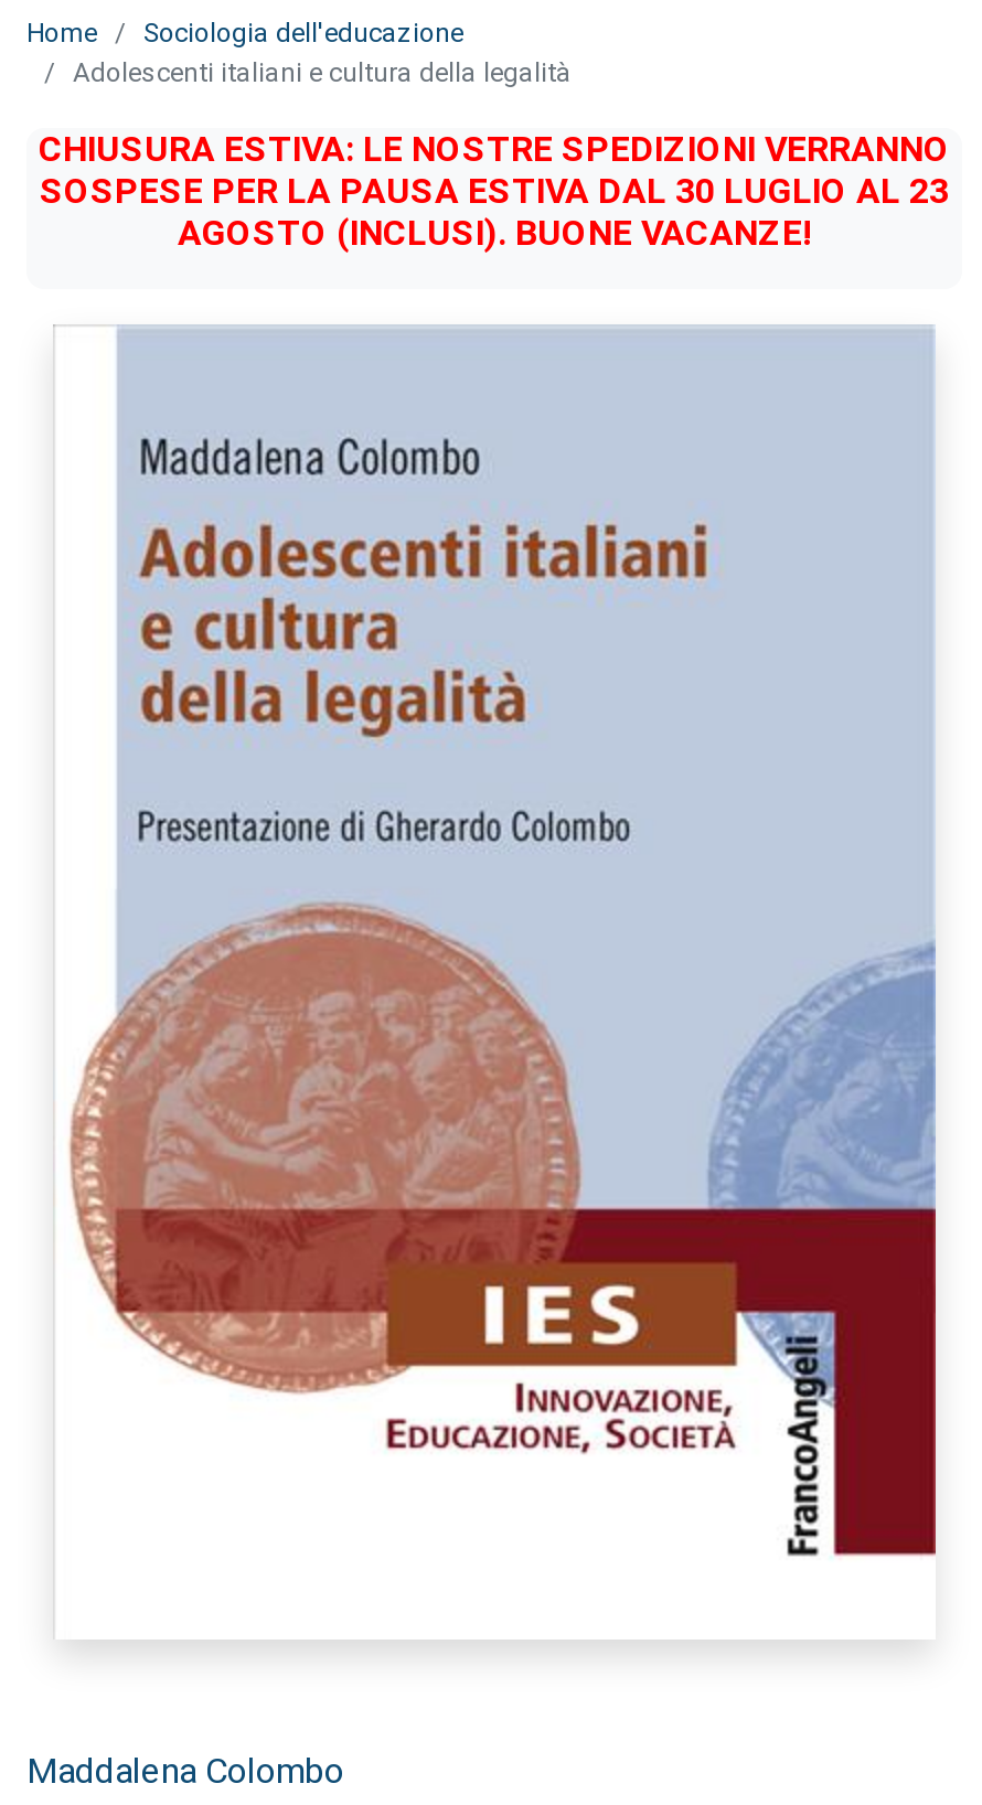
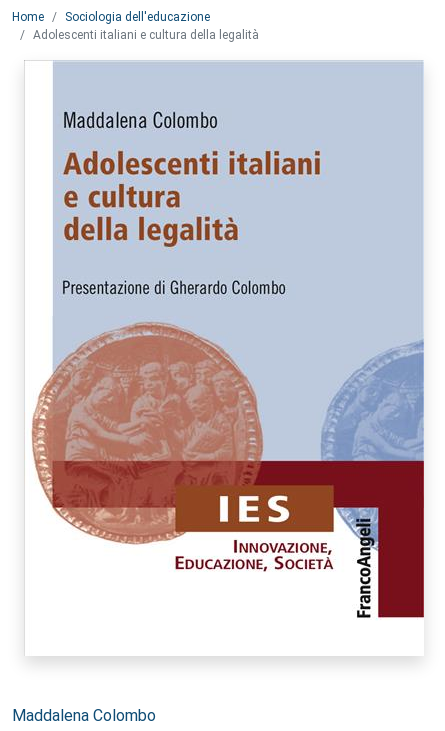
[39,128,950,254] CHIUSURA ESTIVA: LE NOSTRE SPEDIZIONI VERRANNO | SOSPESE PER LA PAUSA ESTIVA DAL 30 LUGLIO AL 23 | AGOSTO (INCLUSI). BUONE VACANZE! -> none

